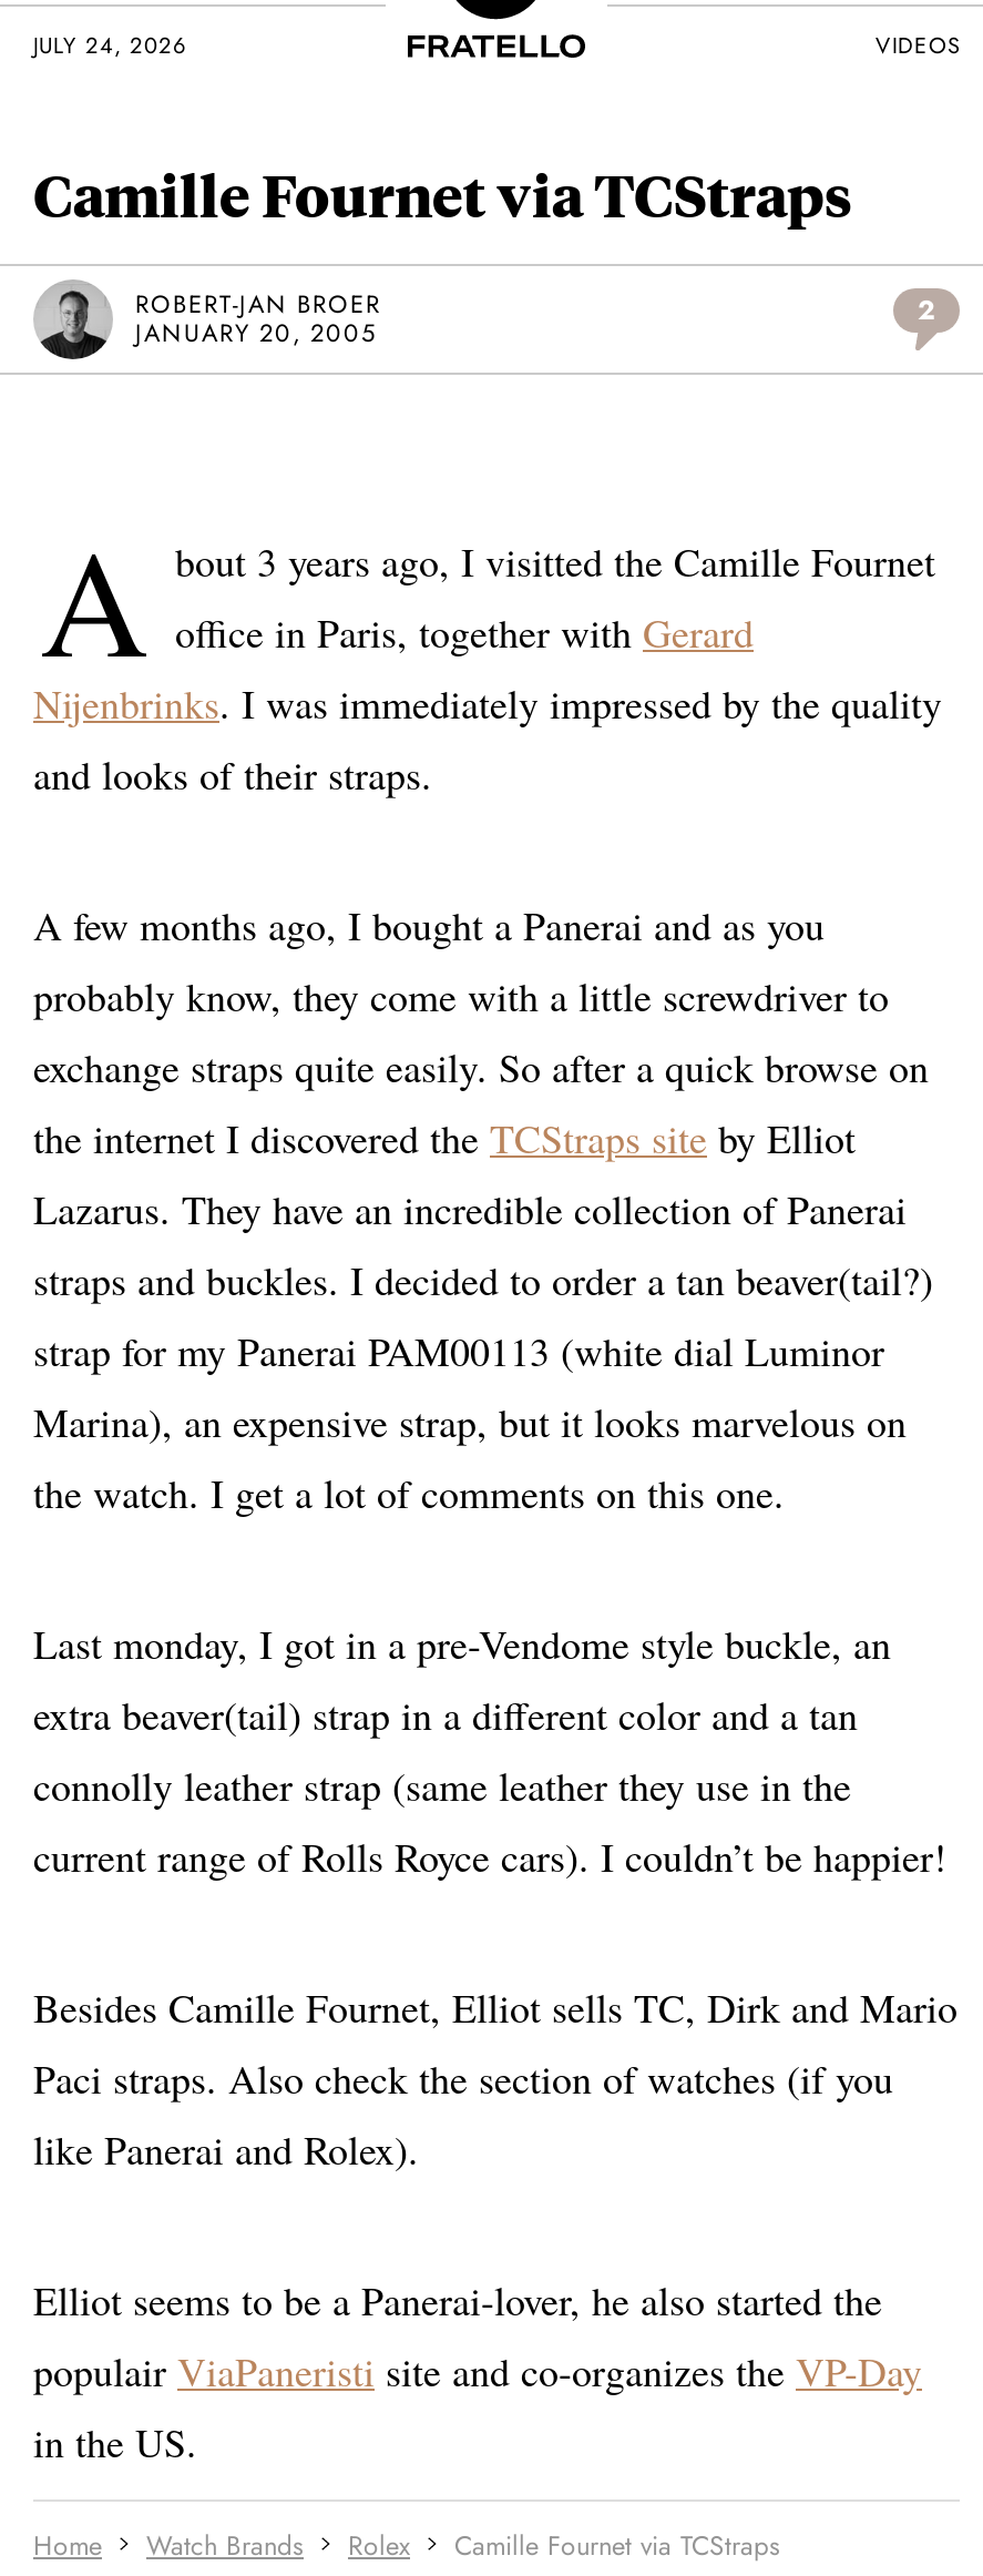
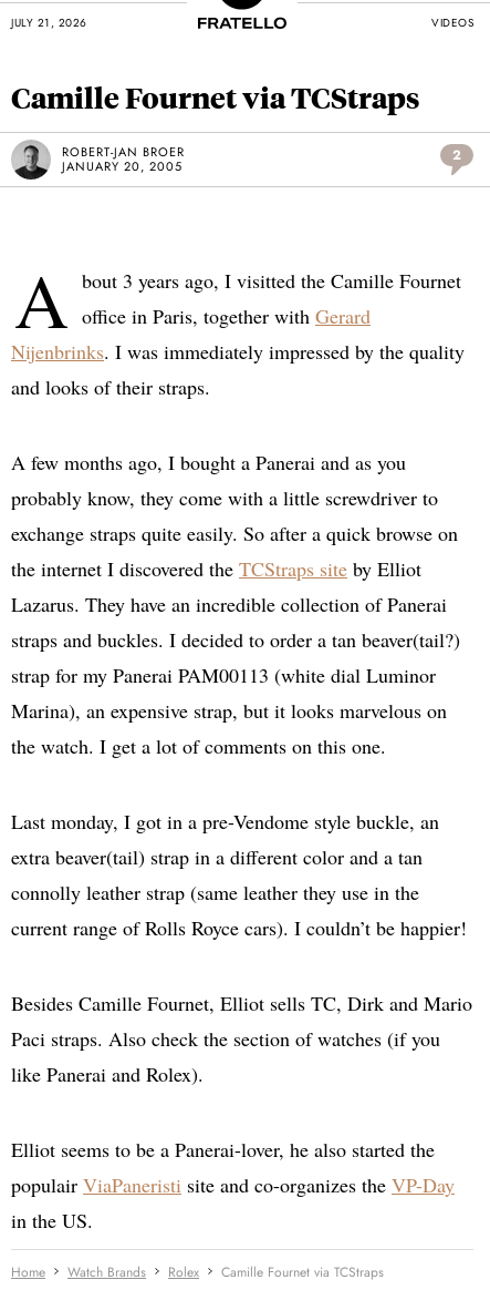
[33,29,187,62] JULY 24, 2026 -> [11,14,87,31] JULY 21, 2026

